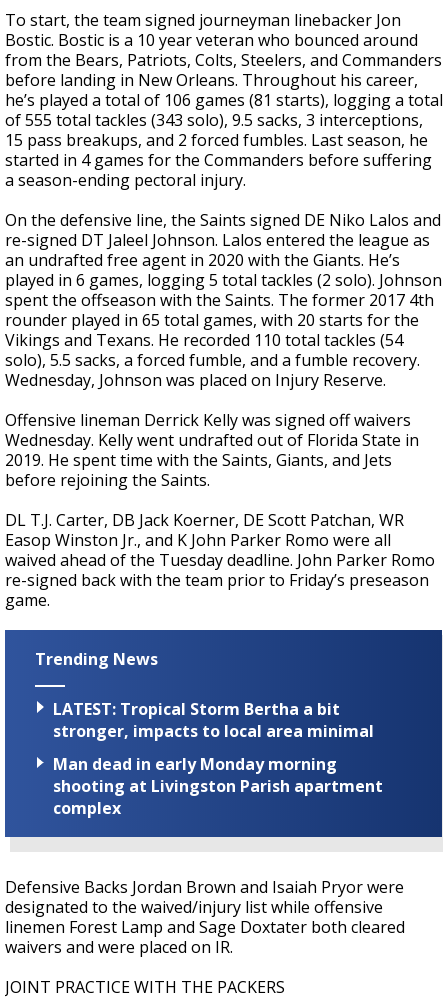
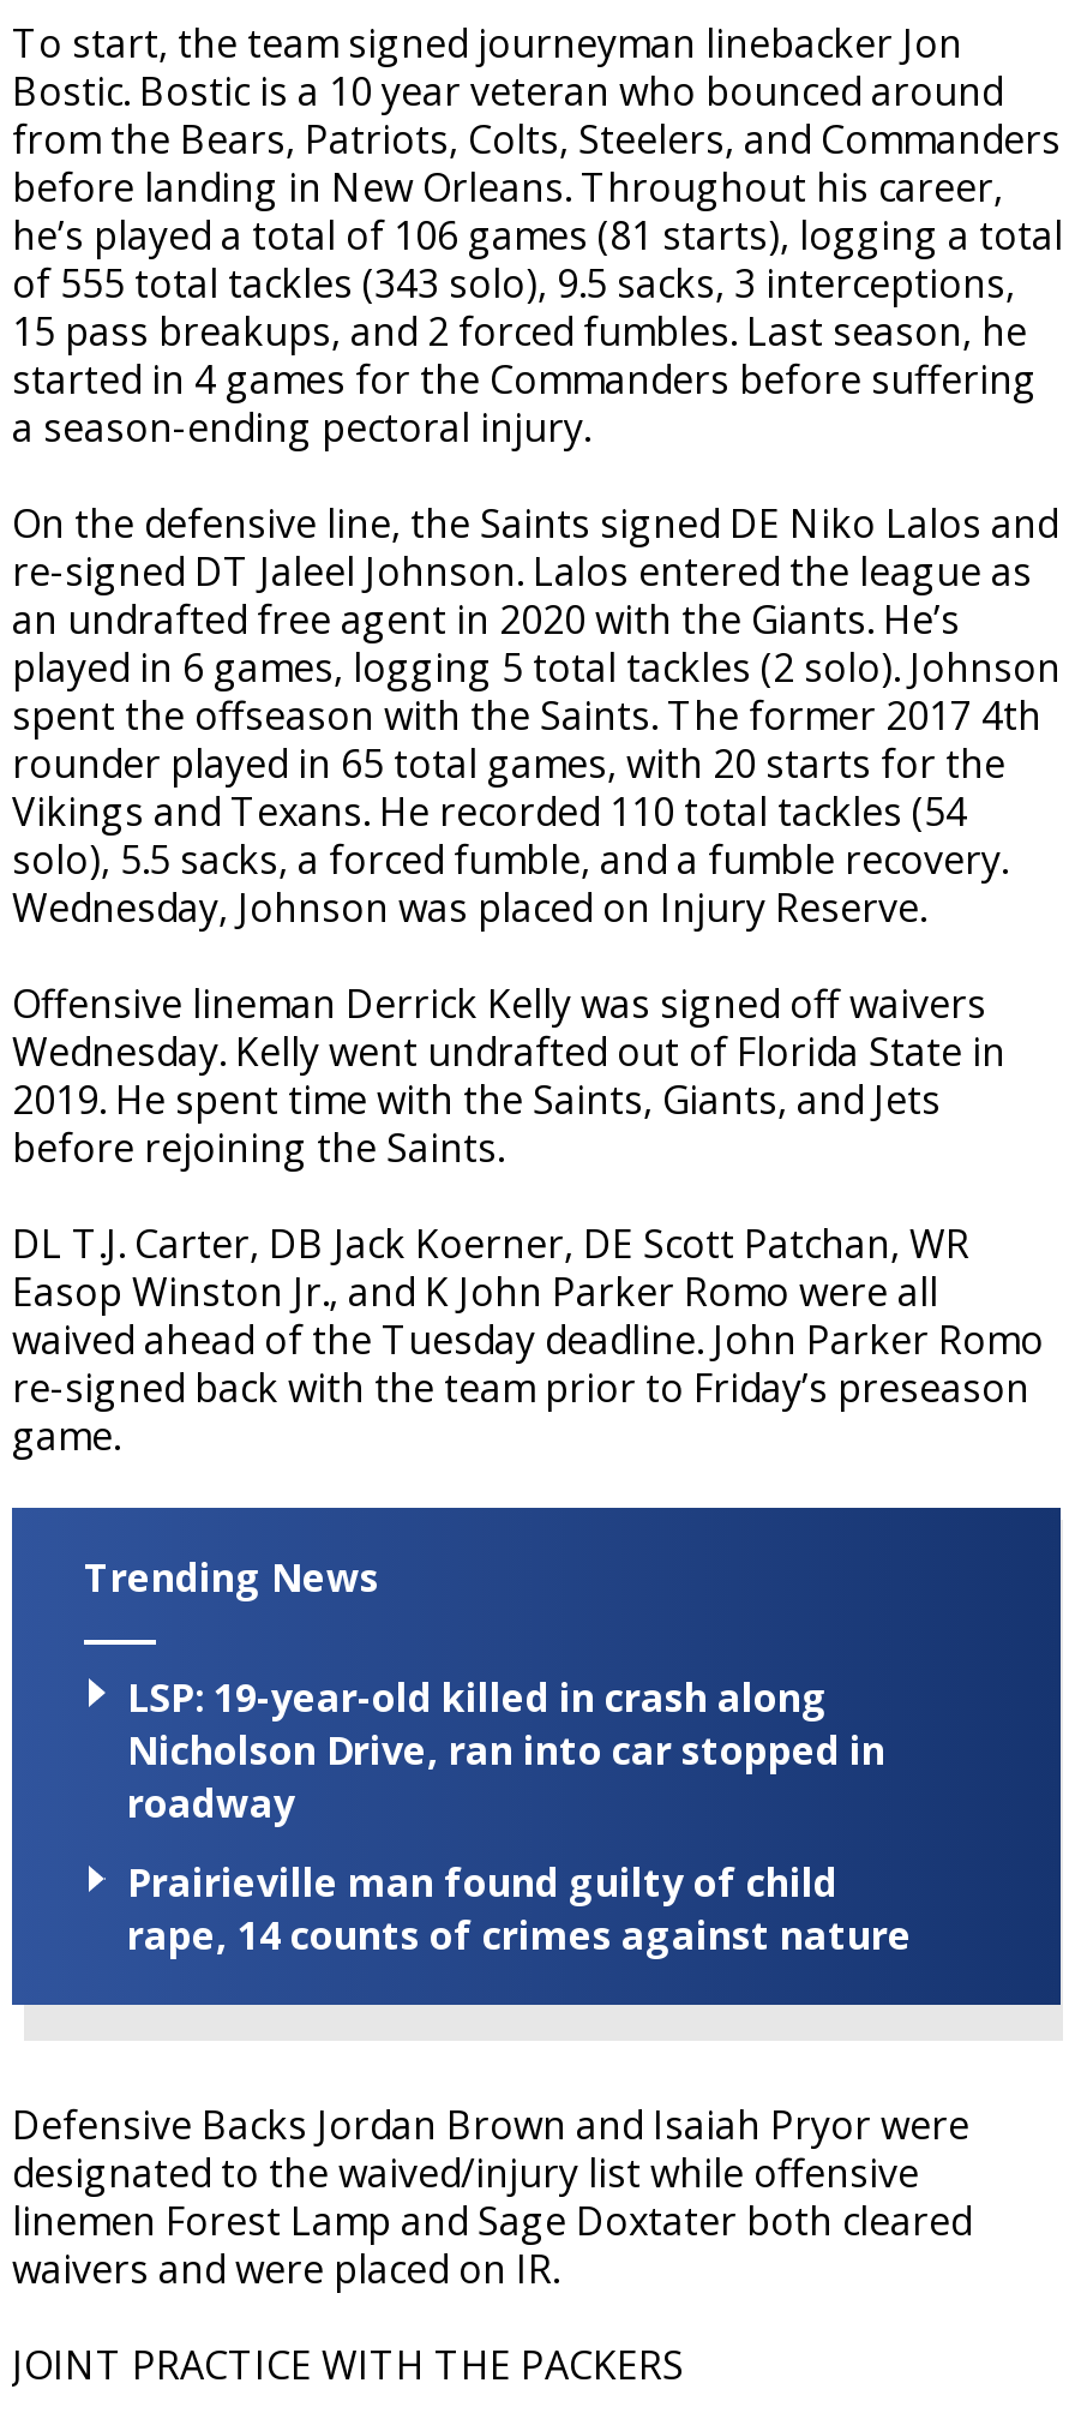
[53,698,374,742] LATEST: Tropical Storm Bertha a bit | stronger, impacts to local area minimal -> [127,1672,885,1830] LSP: 19-year-old killed in crash along | Nicholson Drive, ran into car stopped in | roadway
[53,753,383,819] Man dead in early Monday morning | shooting at Livingston Parish apartment | complex -> [127,1857,912,1963] Prairieville man found guilty of child | rape, 14 counts of crimes against nature

